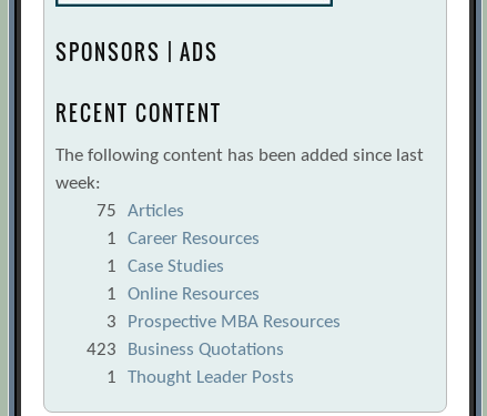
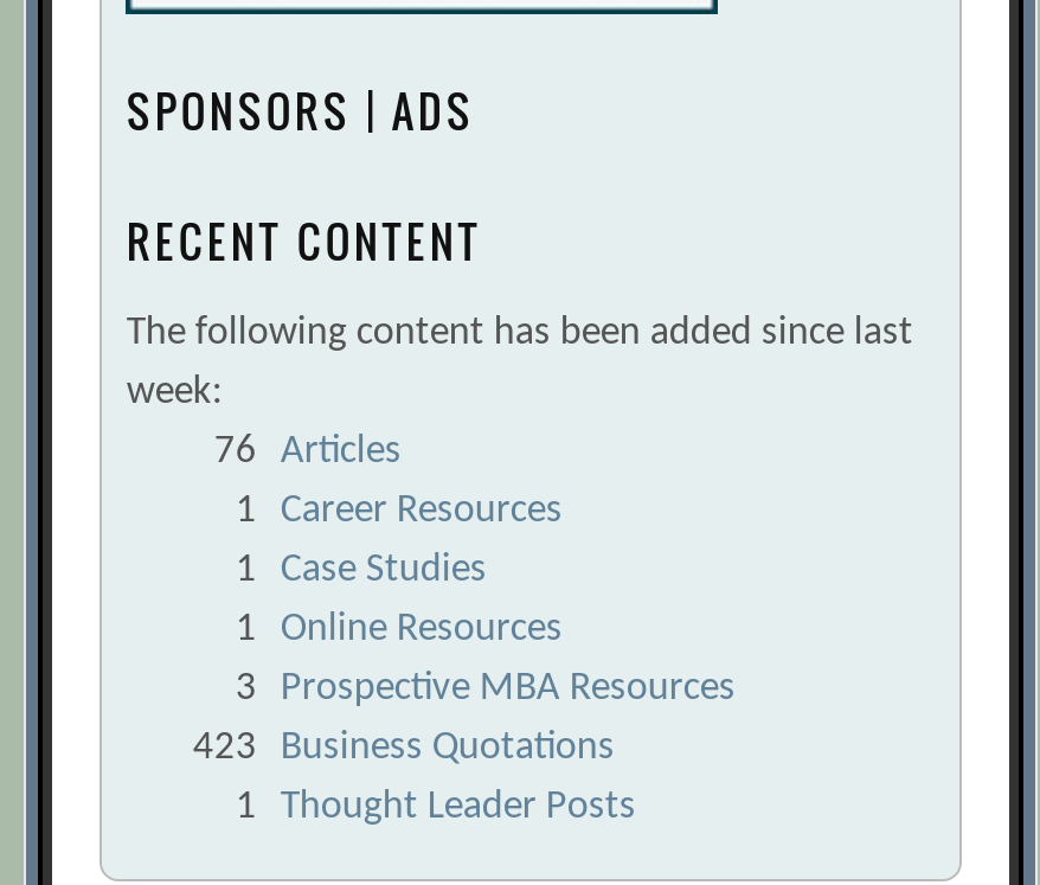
[97,202,185,221] 75 Articles -> [214,432,401,472] 76 Articles

